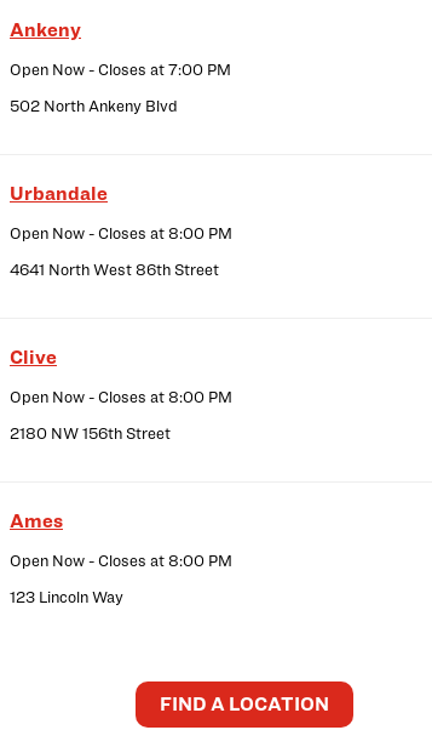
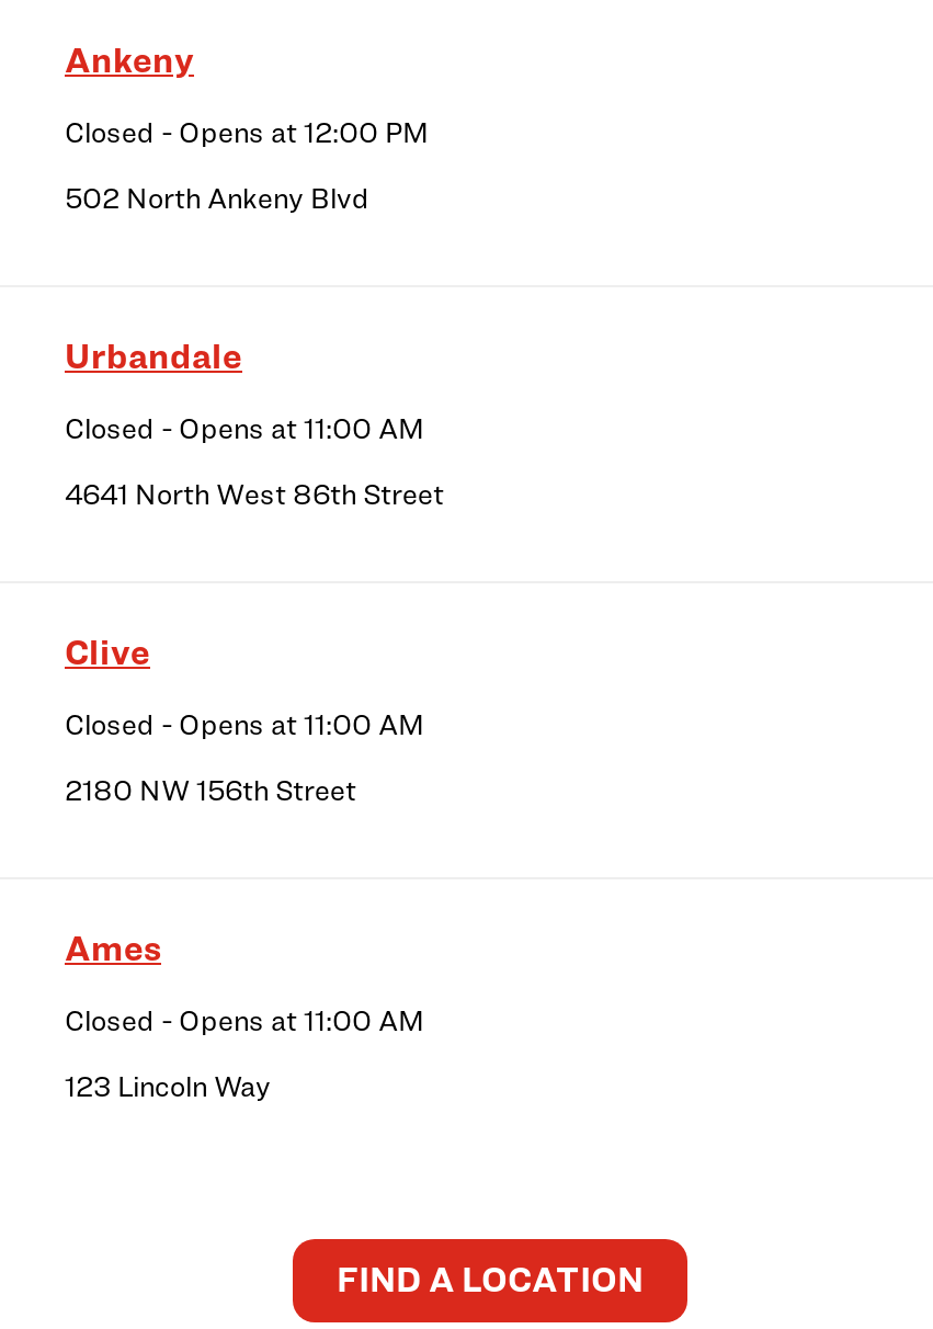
[10,60,231,79] Open Now - Closes at 7:00 PM -> [65,115,429,150] Closed - Opens at 12:00 PM
[10,223,232,243] Open Now - Closes at 8:00 PM -> [65,411,424,446] Closed - Opens at 11:00 AM
[10,387,232,407] Open Now - Closes at 8:00 PM -> [65,707,424,742] Closed - Opens at 11:00 AM
[10,551,232,570] Open Now - Closes at 8:00 PM -> [65,1003,424,1038] Closed - Opens at 11:00 AM

